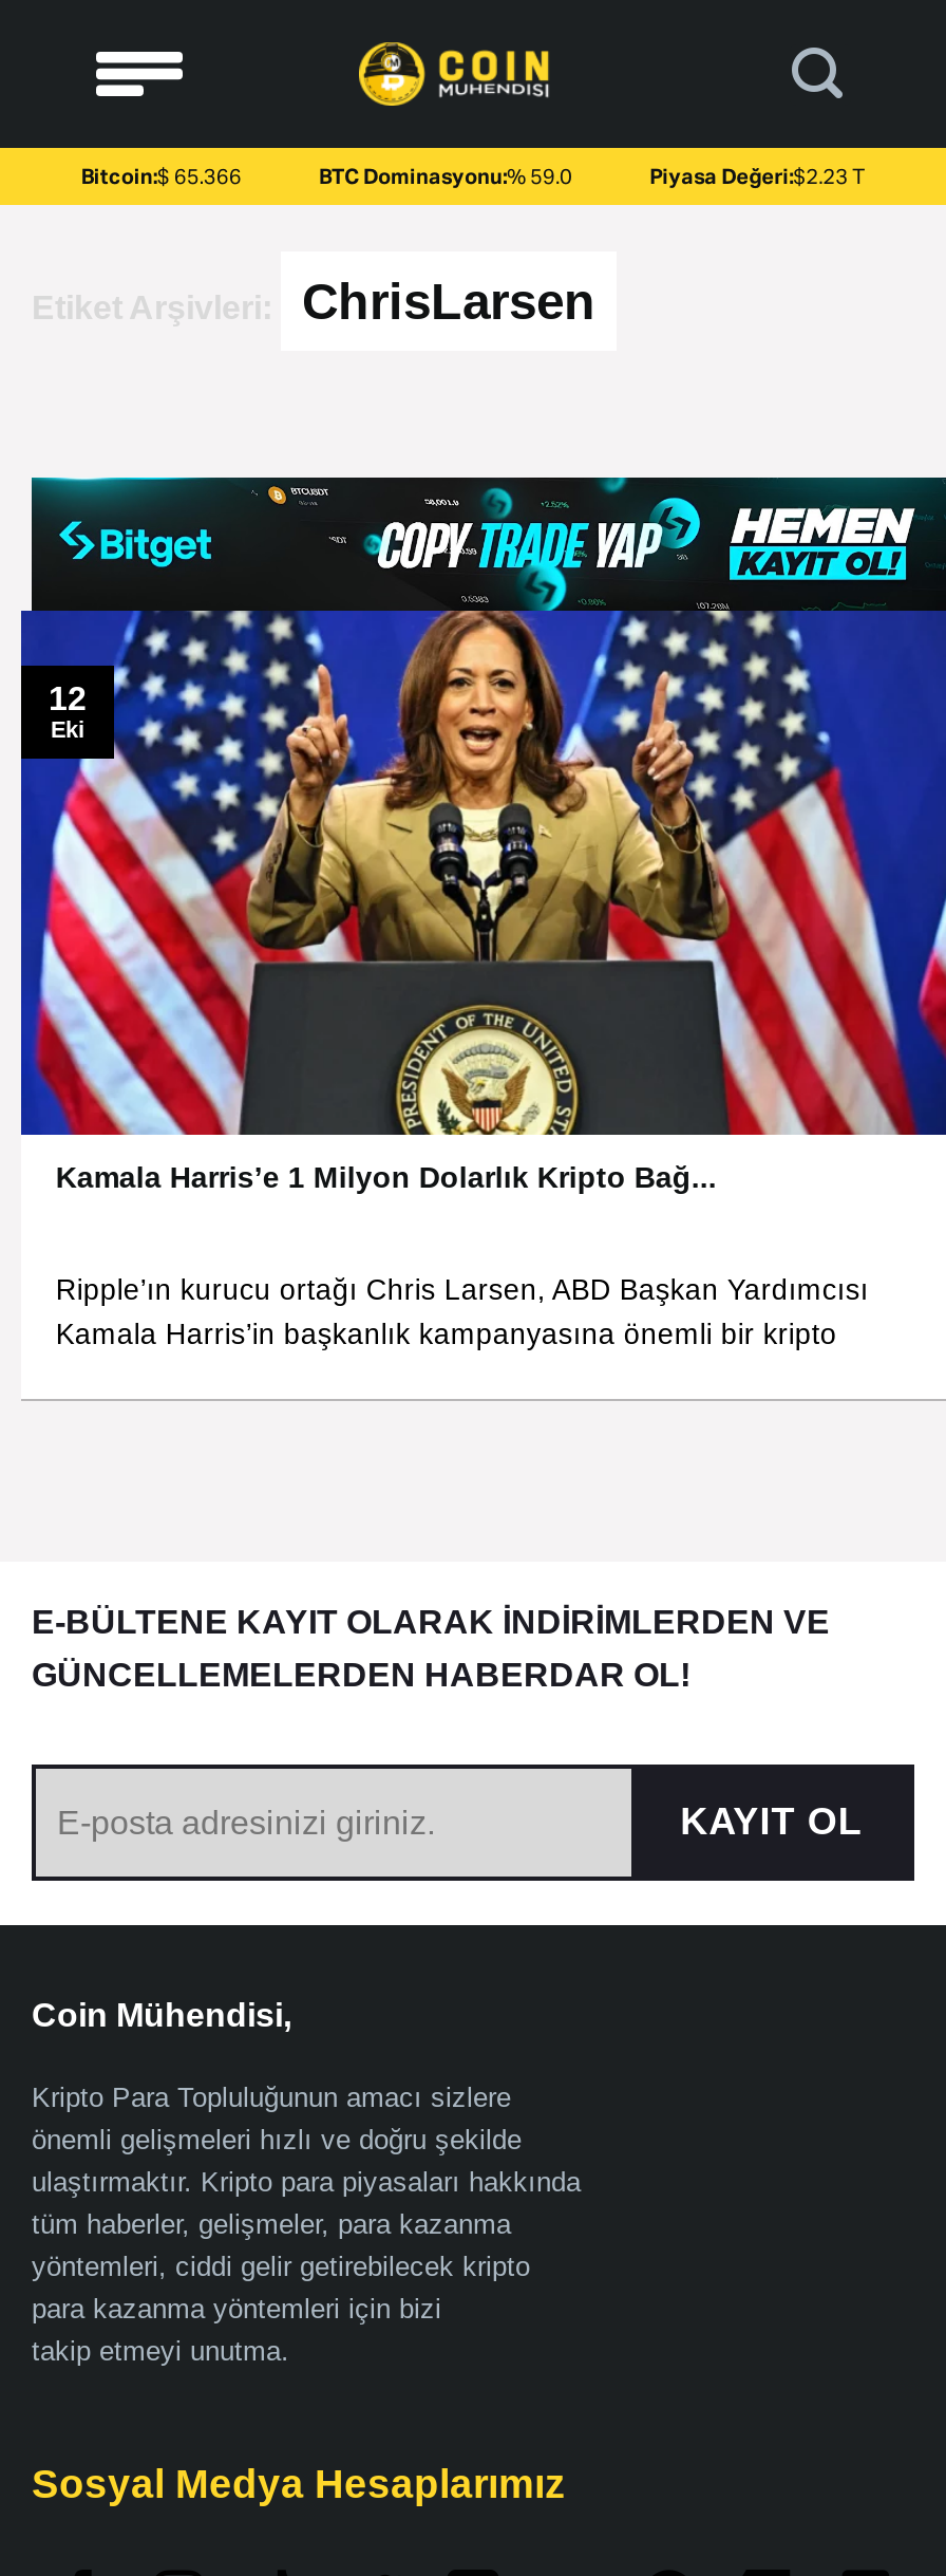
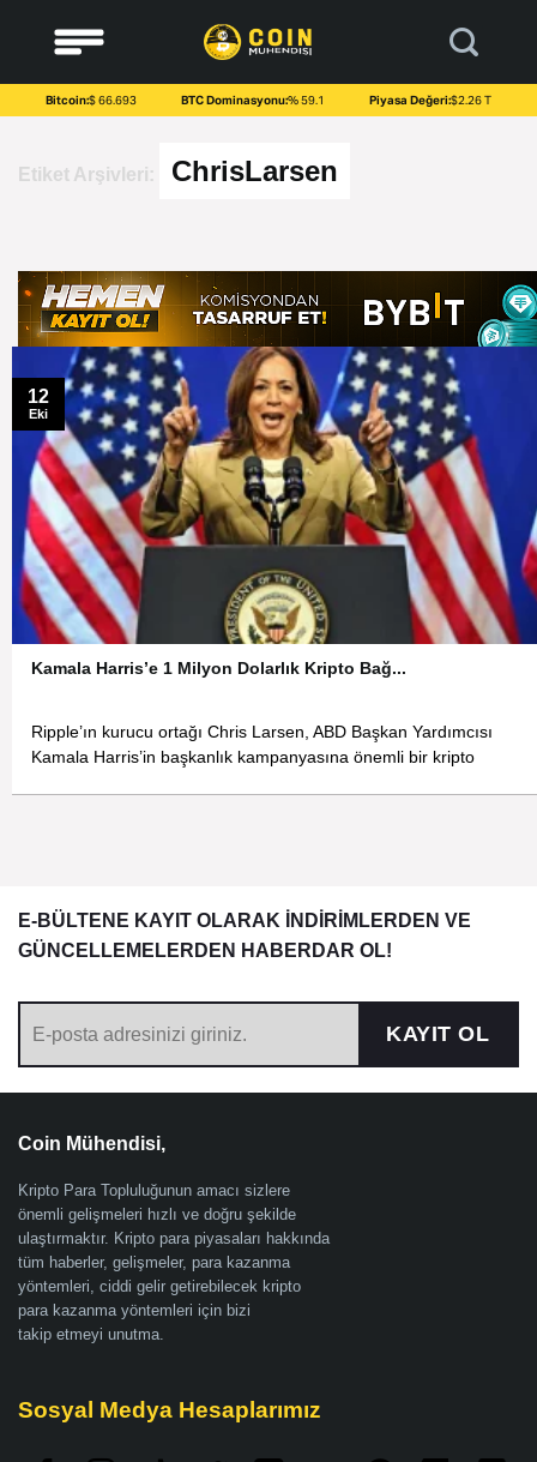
[81,166,241,187] Bitcoin:$ 65.366 -> [46,94,137,106] Bitcoin:$ 66.693
[319,166,572,187] BTC Dominasyonu:% 59.0 -> [181,94,325,106] BTC Dominasyonu:% 59.1
[650,166,865,187] Piyasa Değeri:$2.23 T -> [369,94,491,106] Piyasa Değeri:$2.26 T
[32,475,940,613] [image] -> [18,270,533,348] [image]

